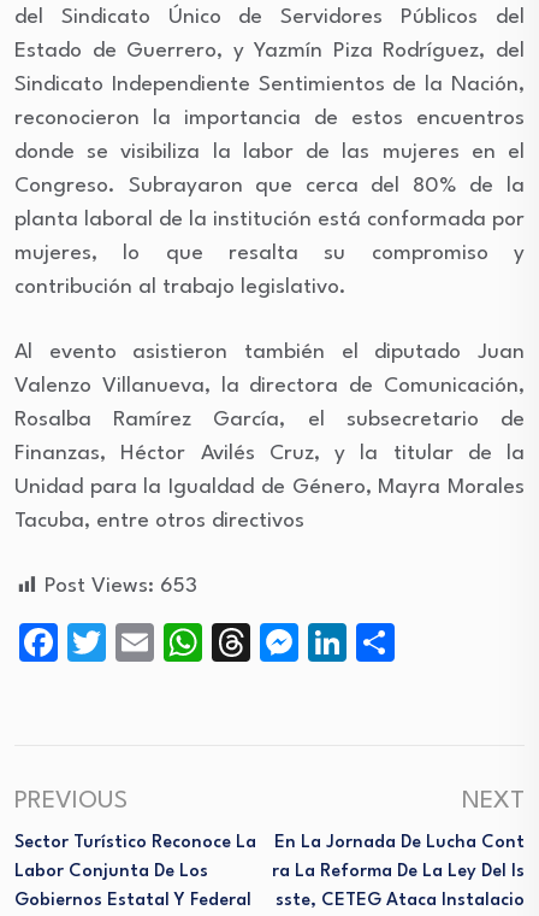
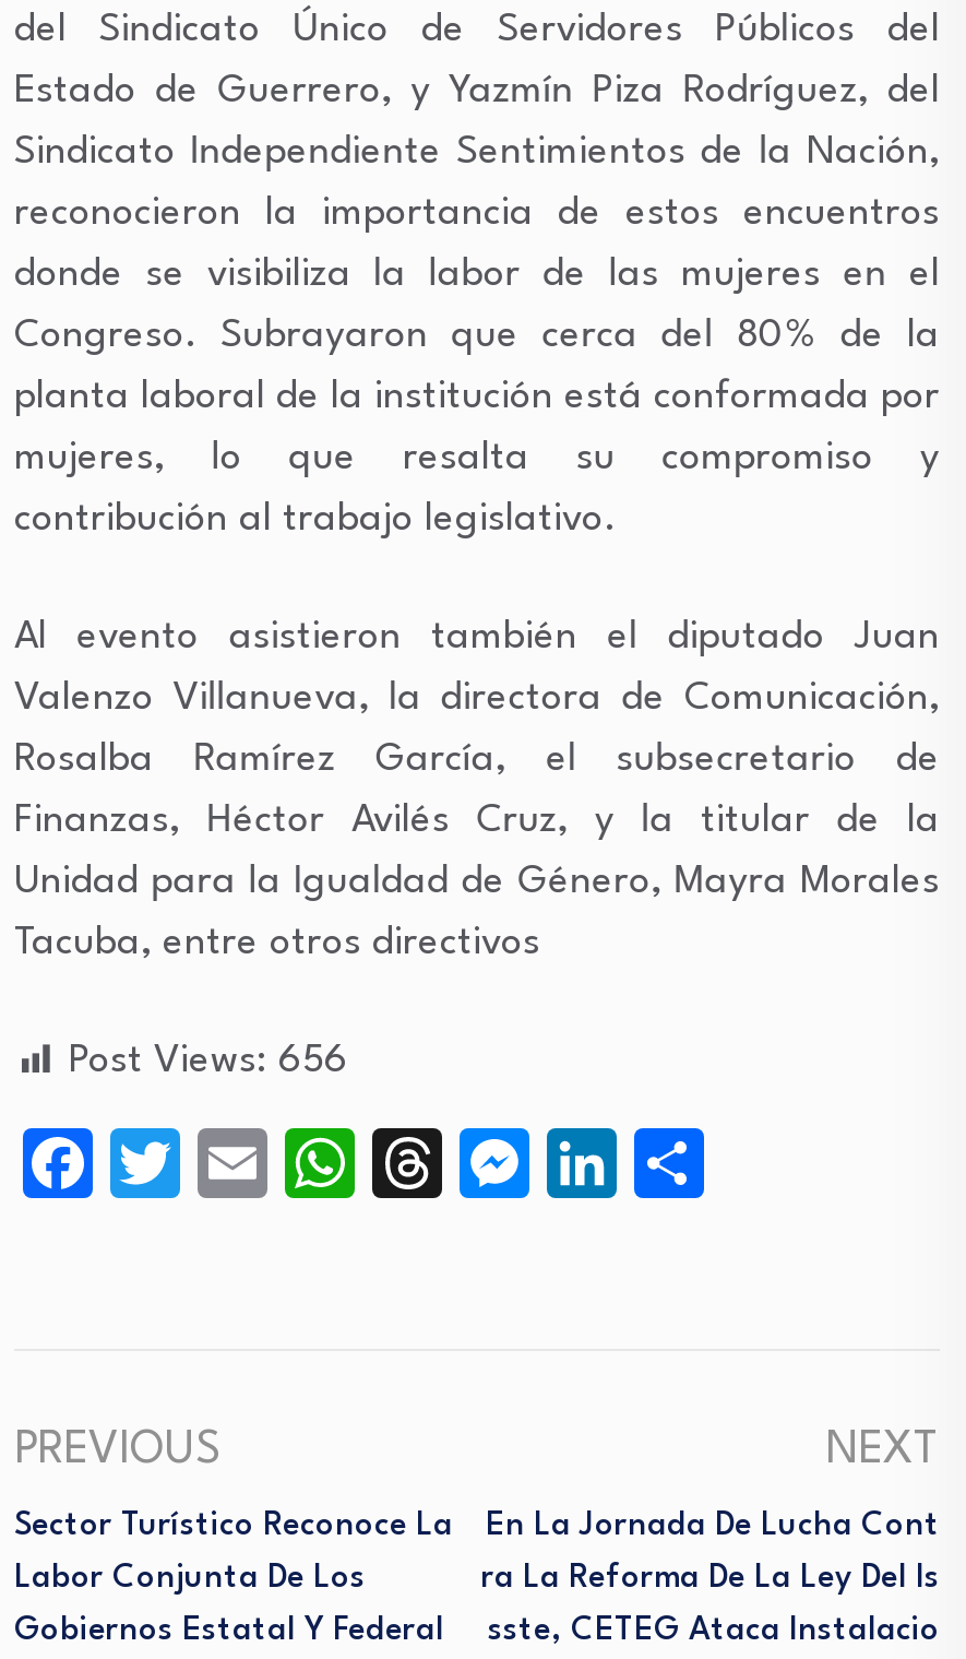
[45,576,197,596] Post Views: 653 -> [69,1042,348,1079] Post Views: 656

